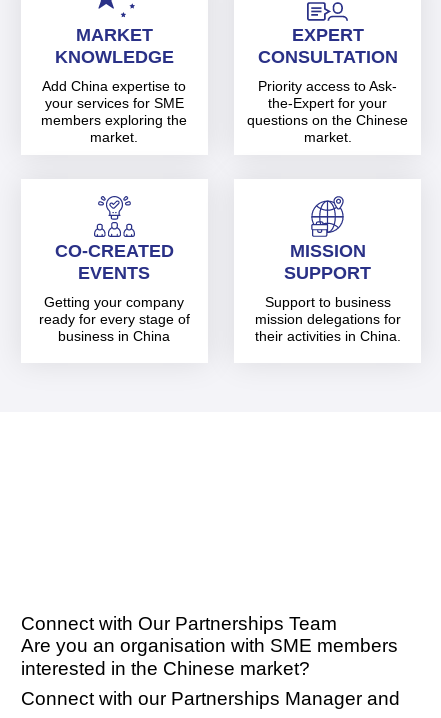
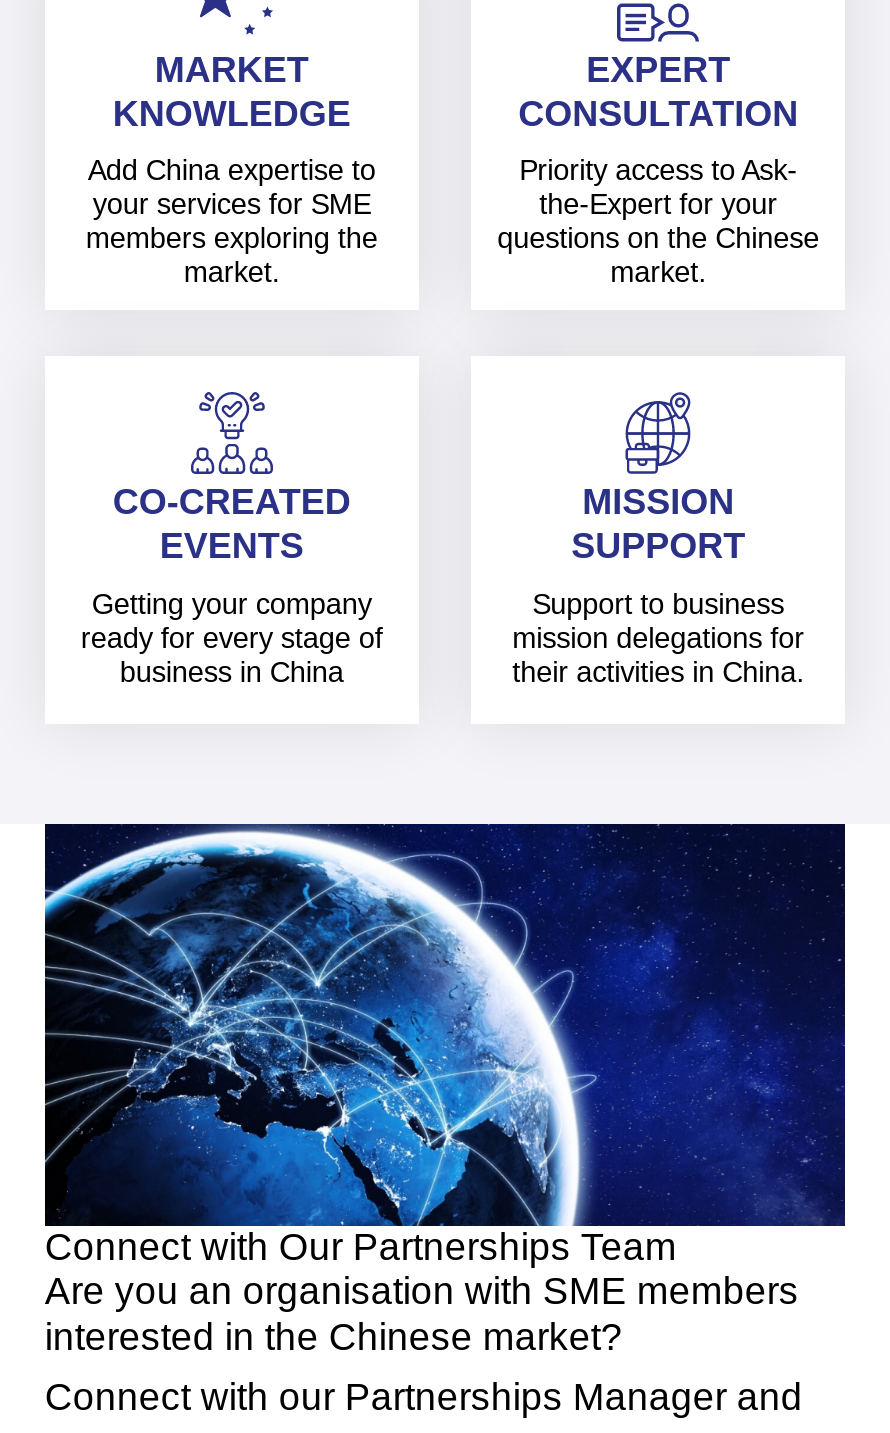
none -> [43,822,847,1228] [image]

